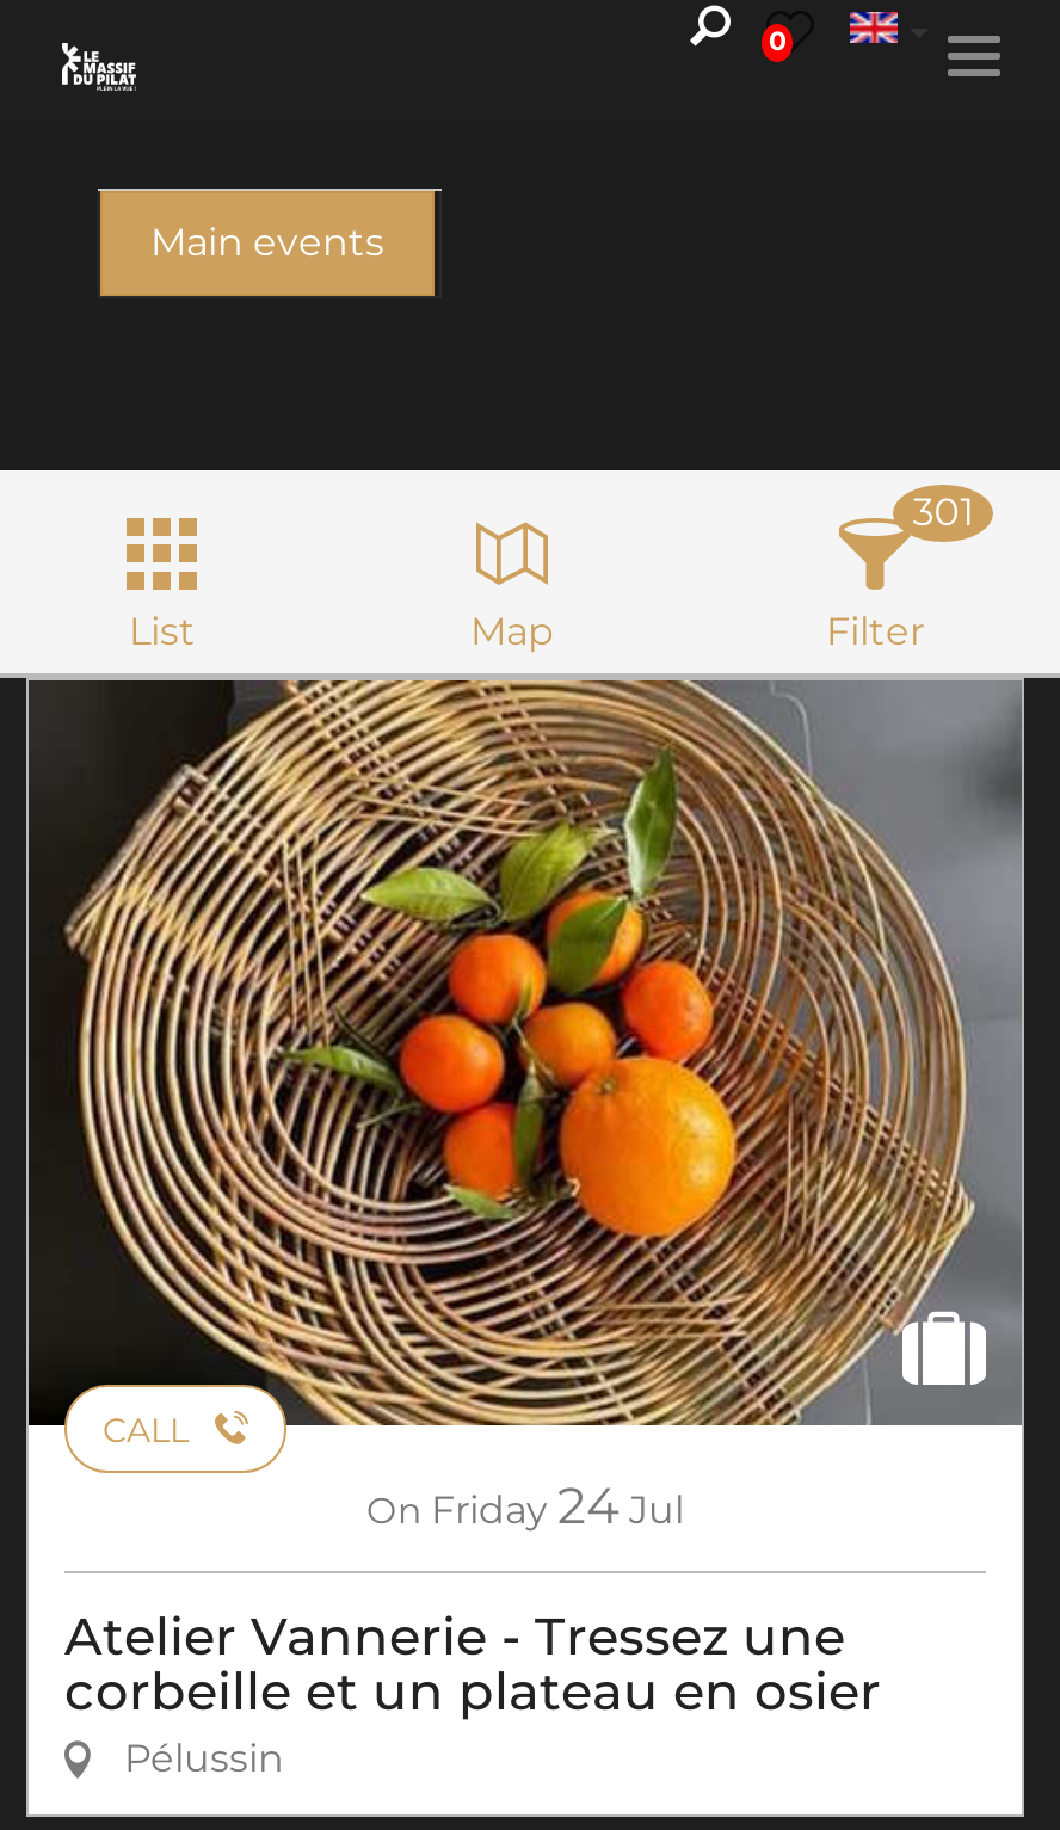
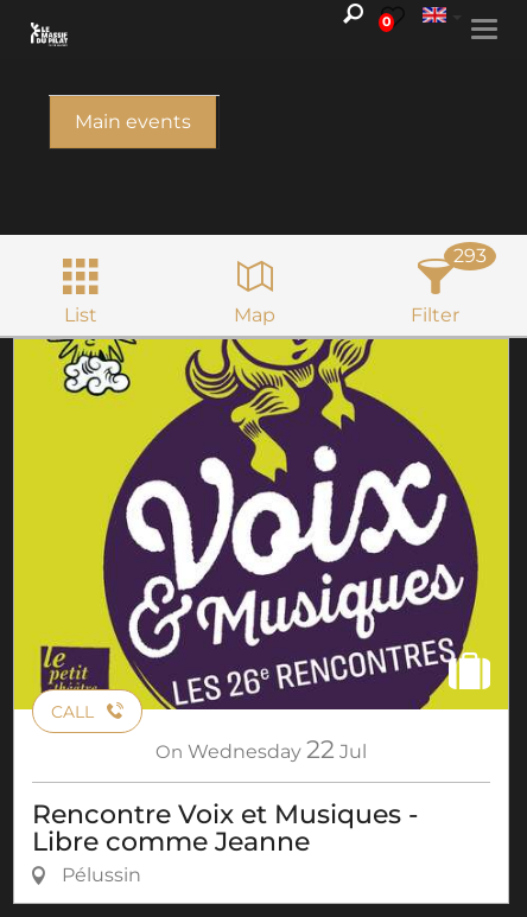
[912,489,975,535] 301 -> [454,244,487,267] 293
[29,678,1024,1534] [image] | On Friday 24 Jul -> [13,338,509,763] [image] | On Wednesday 22 Jul
[64,1603,881,1720] Atelier Vannerie - Tressez une | corbeille et un plateau en osier -> [32,798,418,856] Rencontre Voix et Musiques - | Libre comme Jeanne

